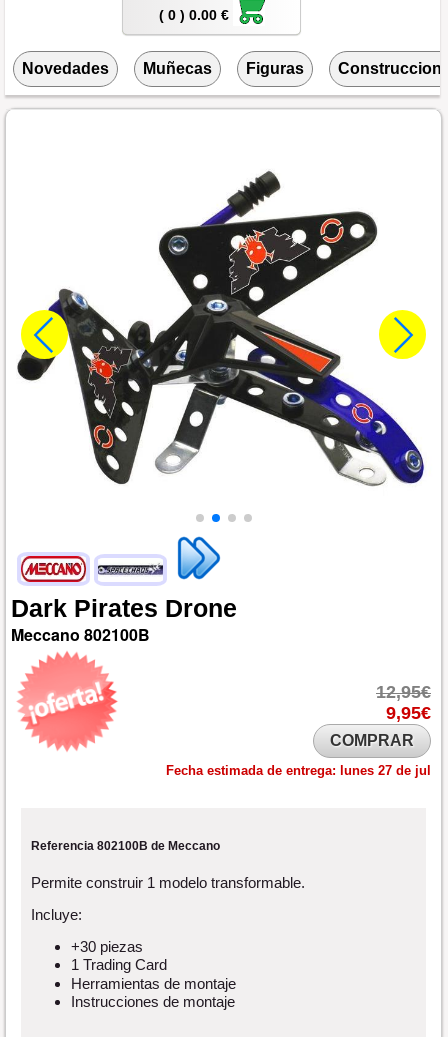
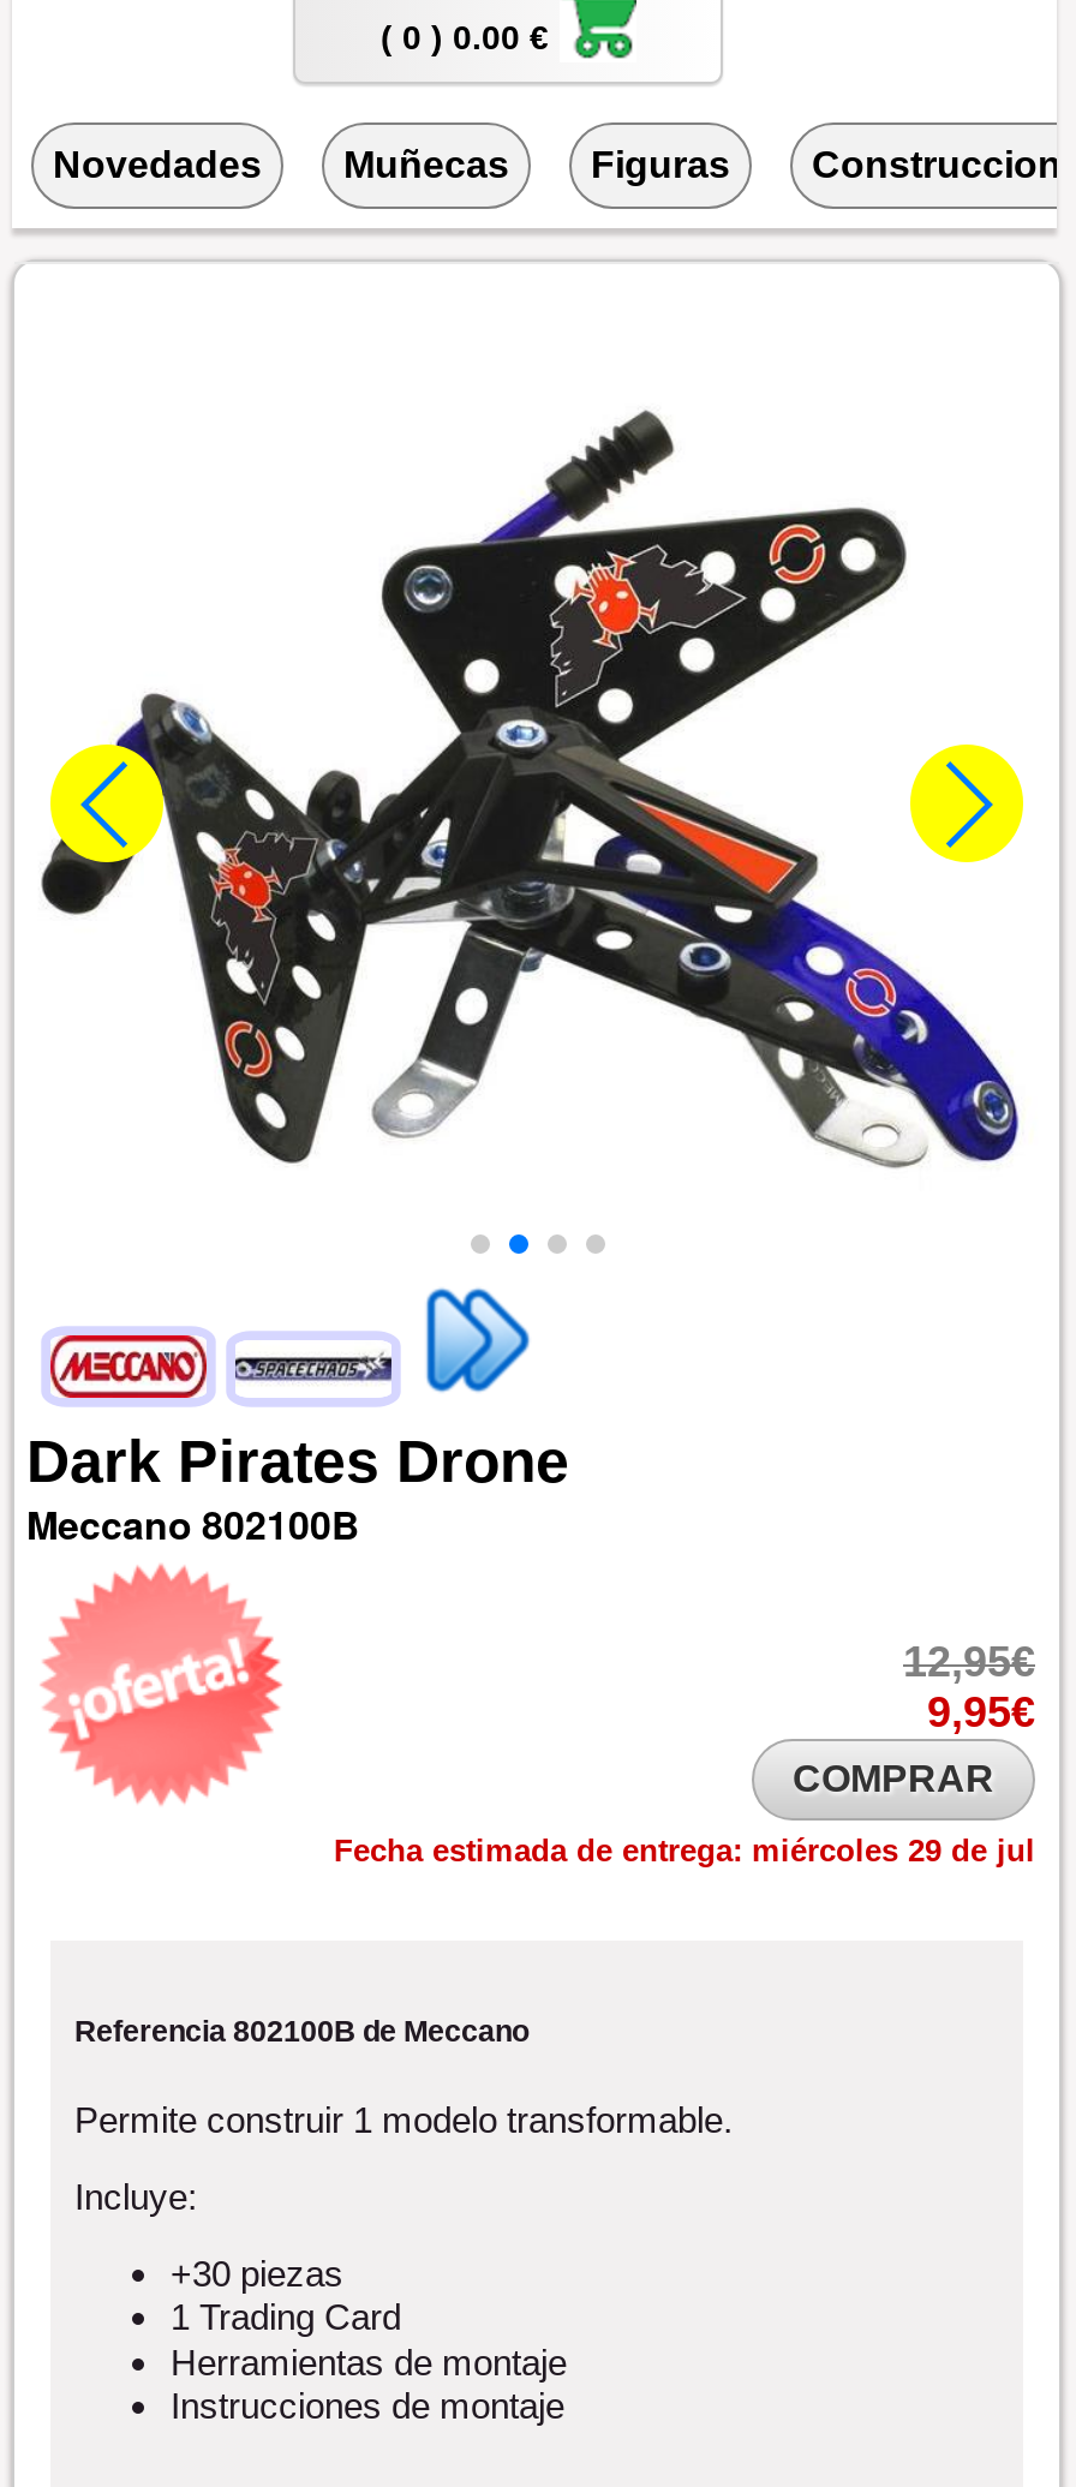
[166,763,431,778] Fecha estimada de entrega: lunes 27 de jul -> [334,1833,1035,1869] Fecha estimada de entrega: miércoles 29 de jul

